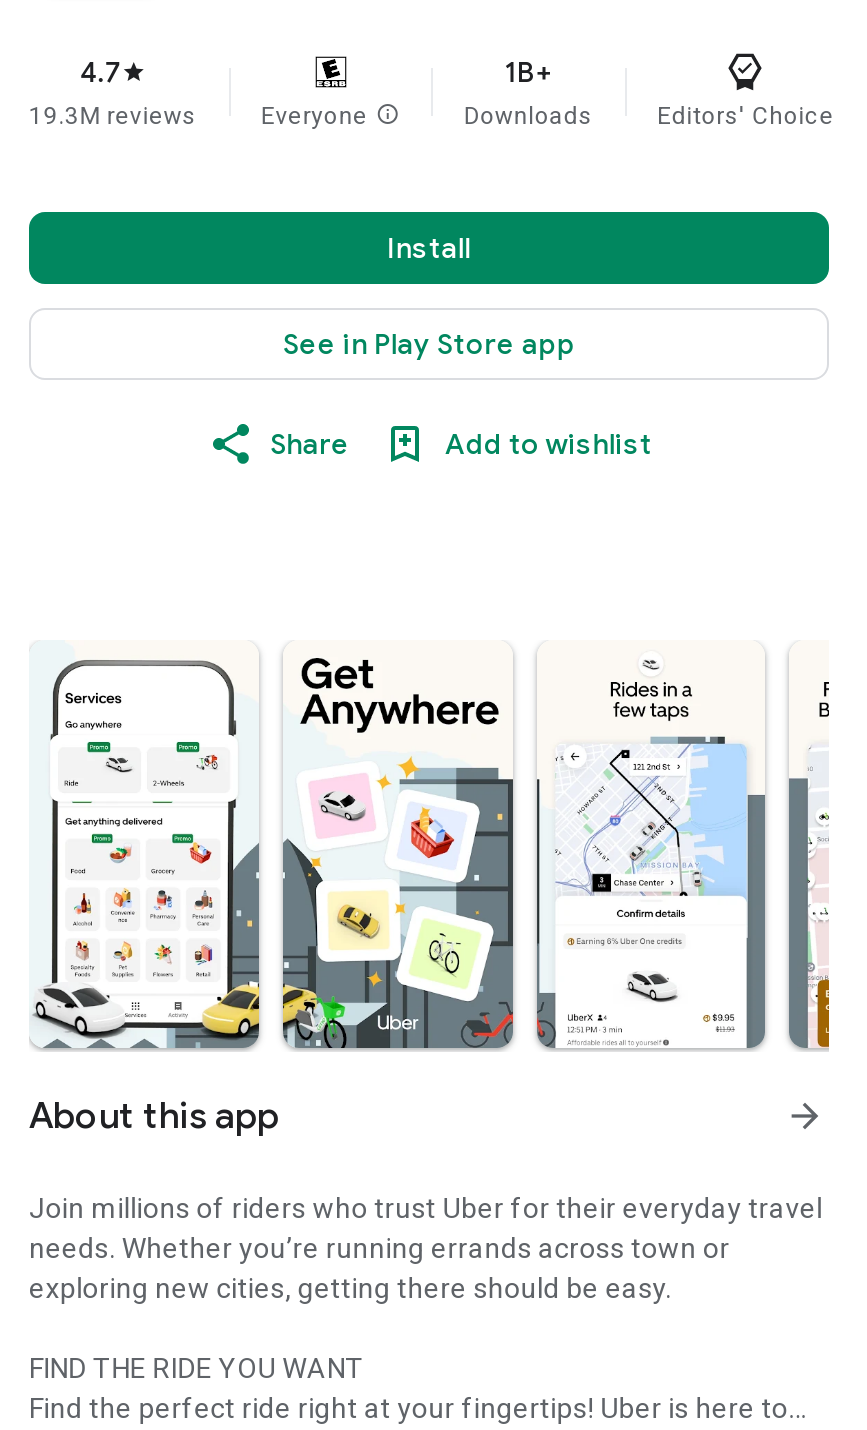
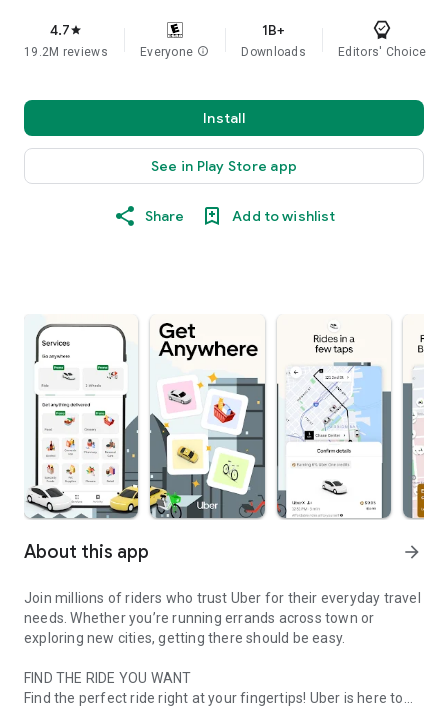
[29,102,197,130] 19.3M reviews -> [24,45,108,59] 19.2M reviews

